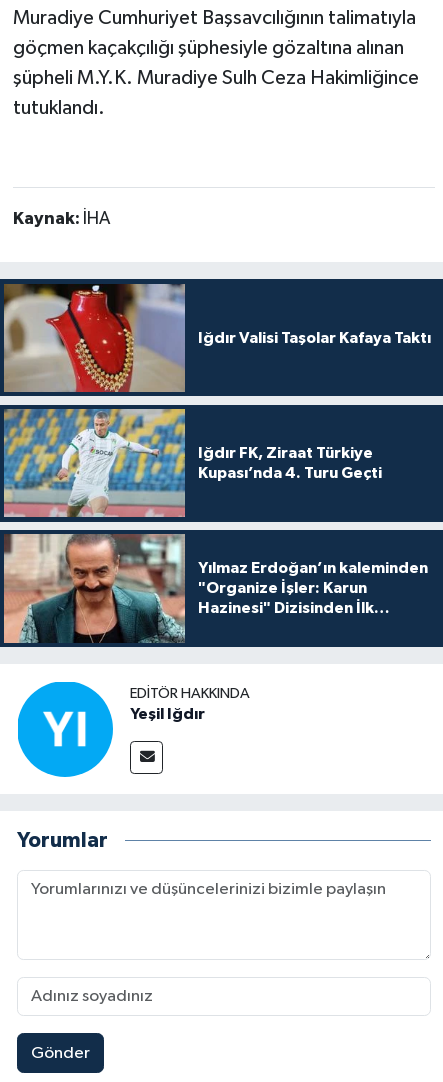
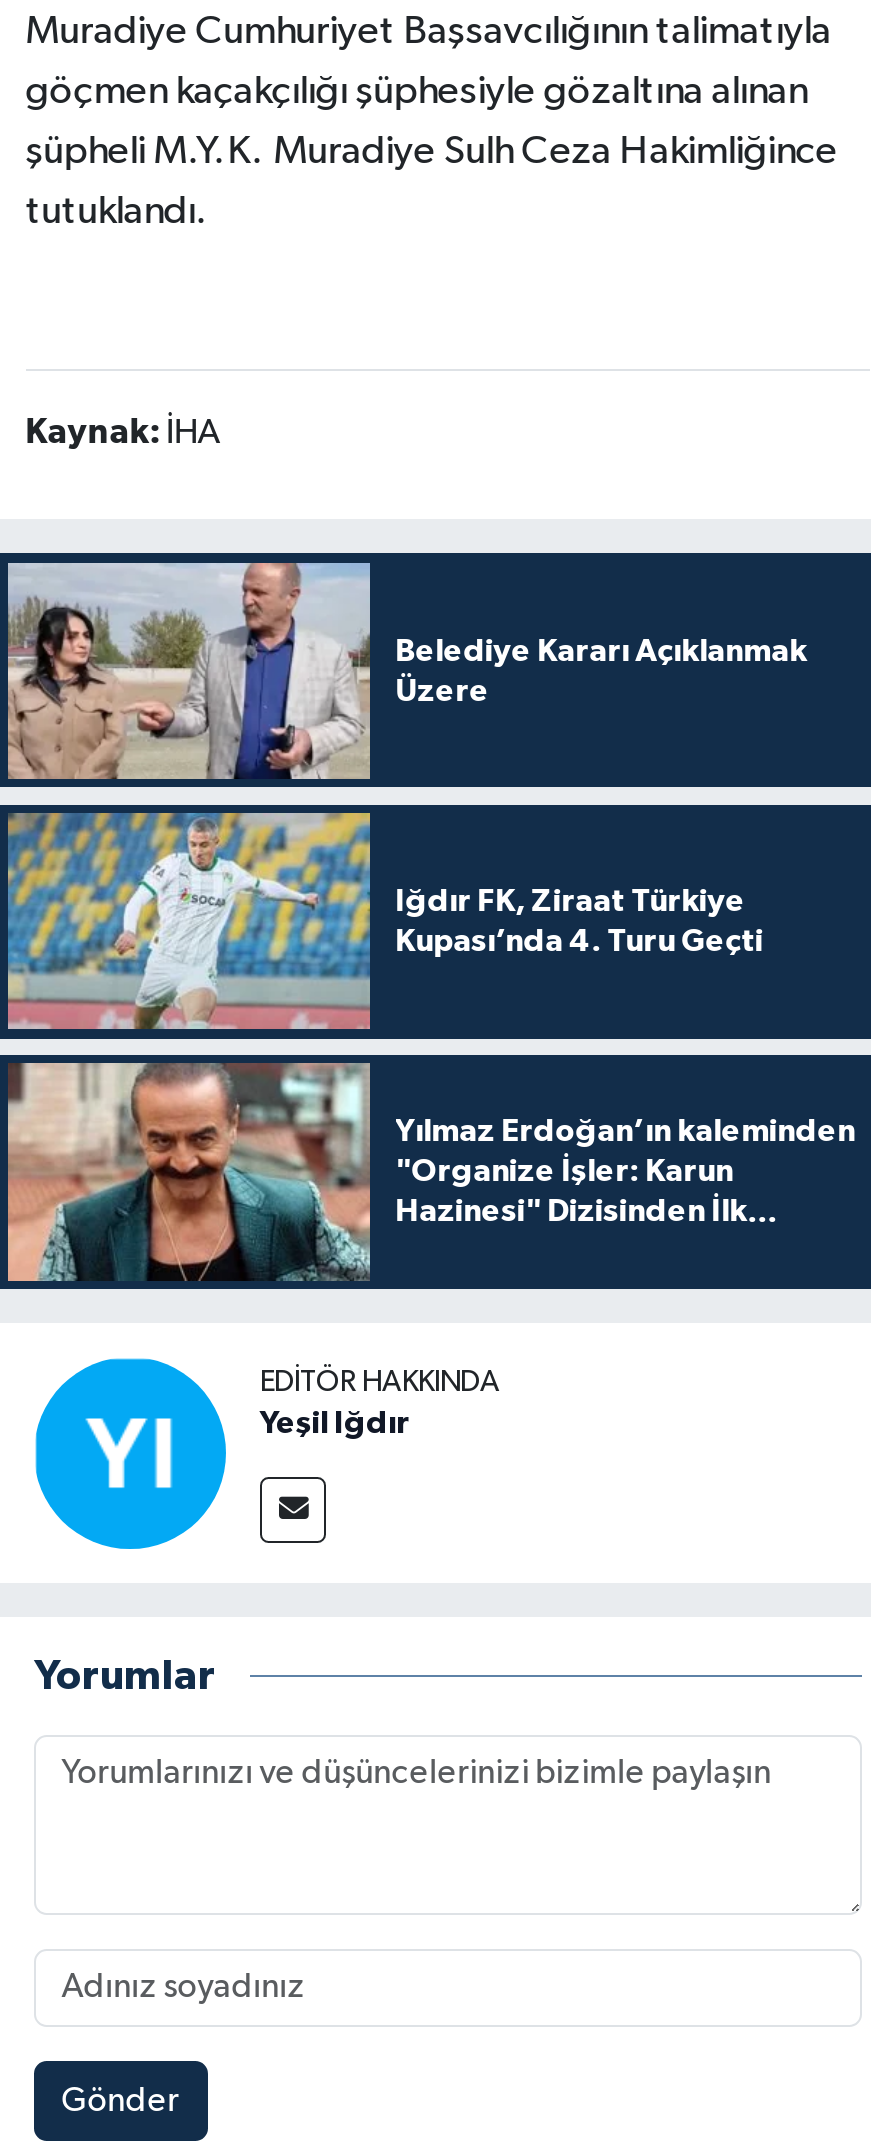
[4,284,431,393] [image] | Iğdır Valisi Taşolar Kafaya Taktı -> [6,561,807,781] [image] | Belediye Kararı Açıklanmak | Üzere

